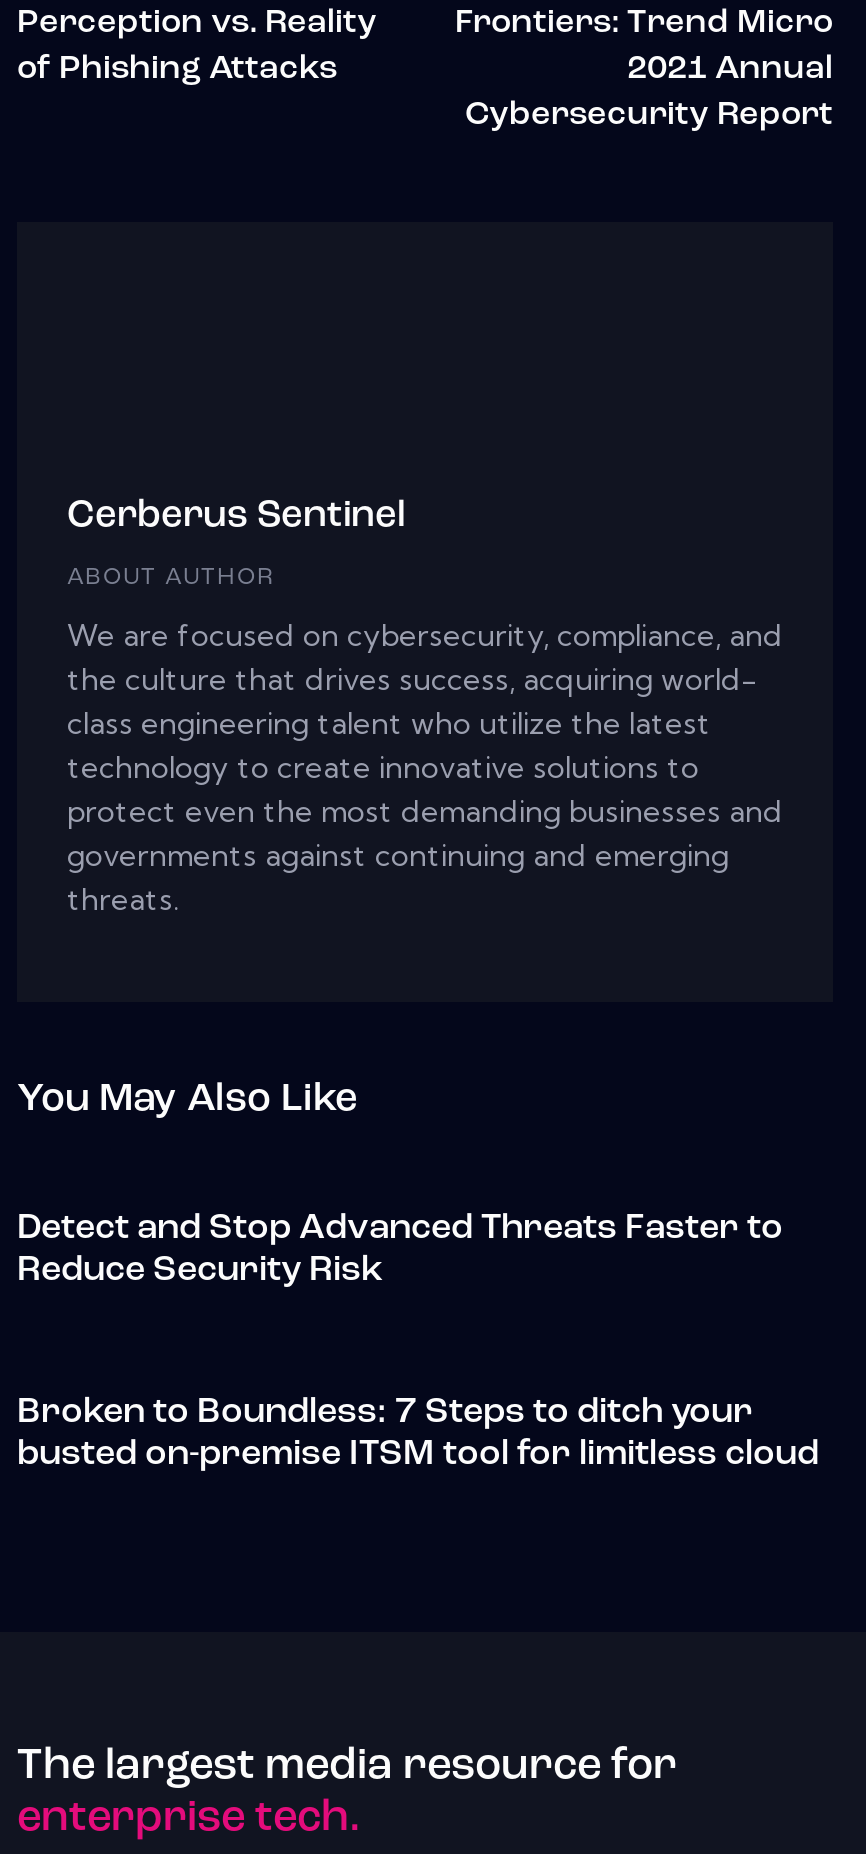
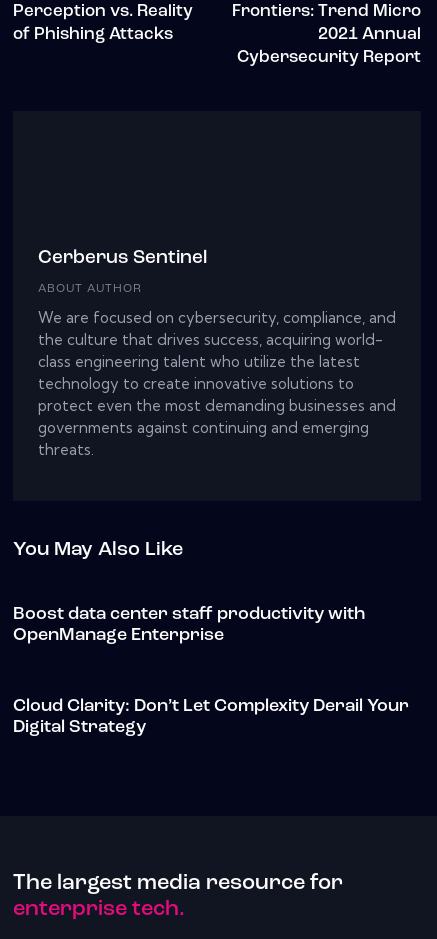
[17,1210,783,1290] Detect and Stop Advanced Threats Faster to | Reduce Security Risk -> [13,605,365,645] Boost data center staff productivity with | OpenManage Enterprise
[17,1394,819,1474] Broken to Boundless: 7 Steps to ditch your | busted on-premise ITSM tool for limitless cloud -> [13,697,409,737] Cloud Clarity: Don’t Let Complexity Derail Your | Digital Strategy

